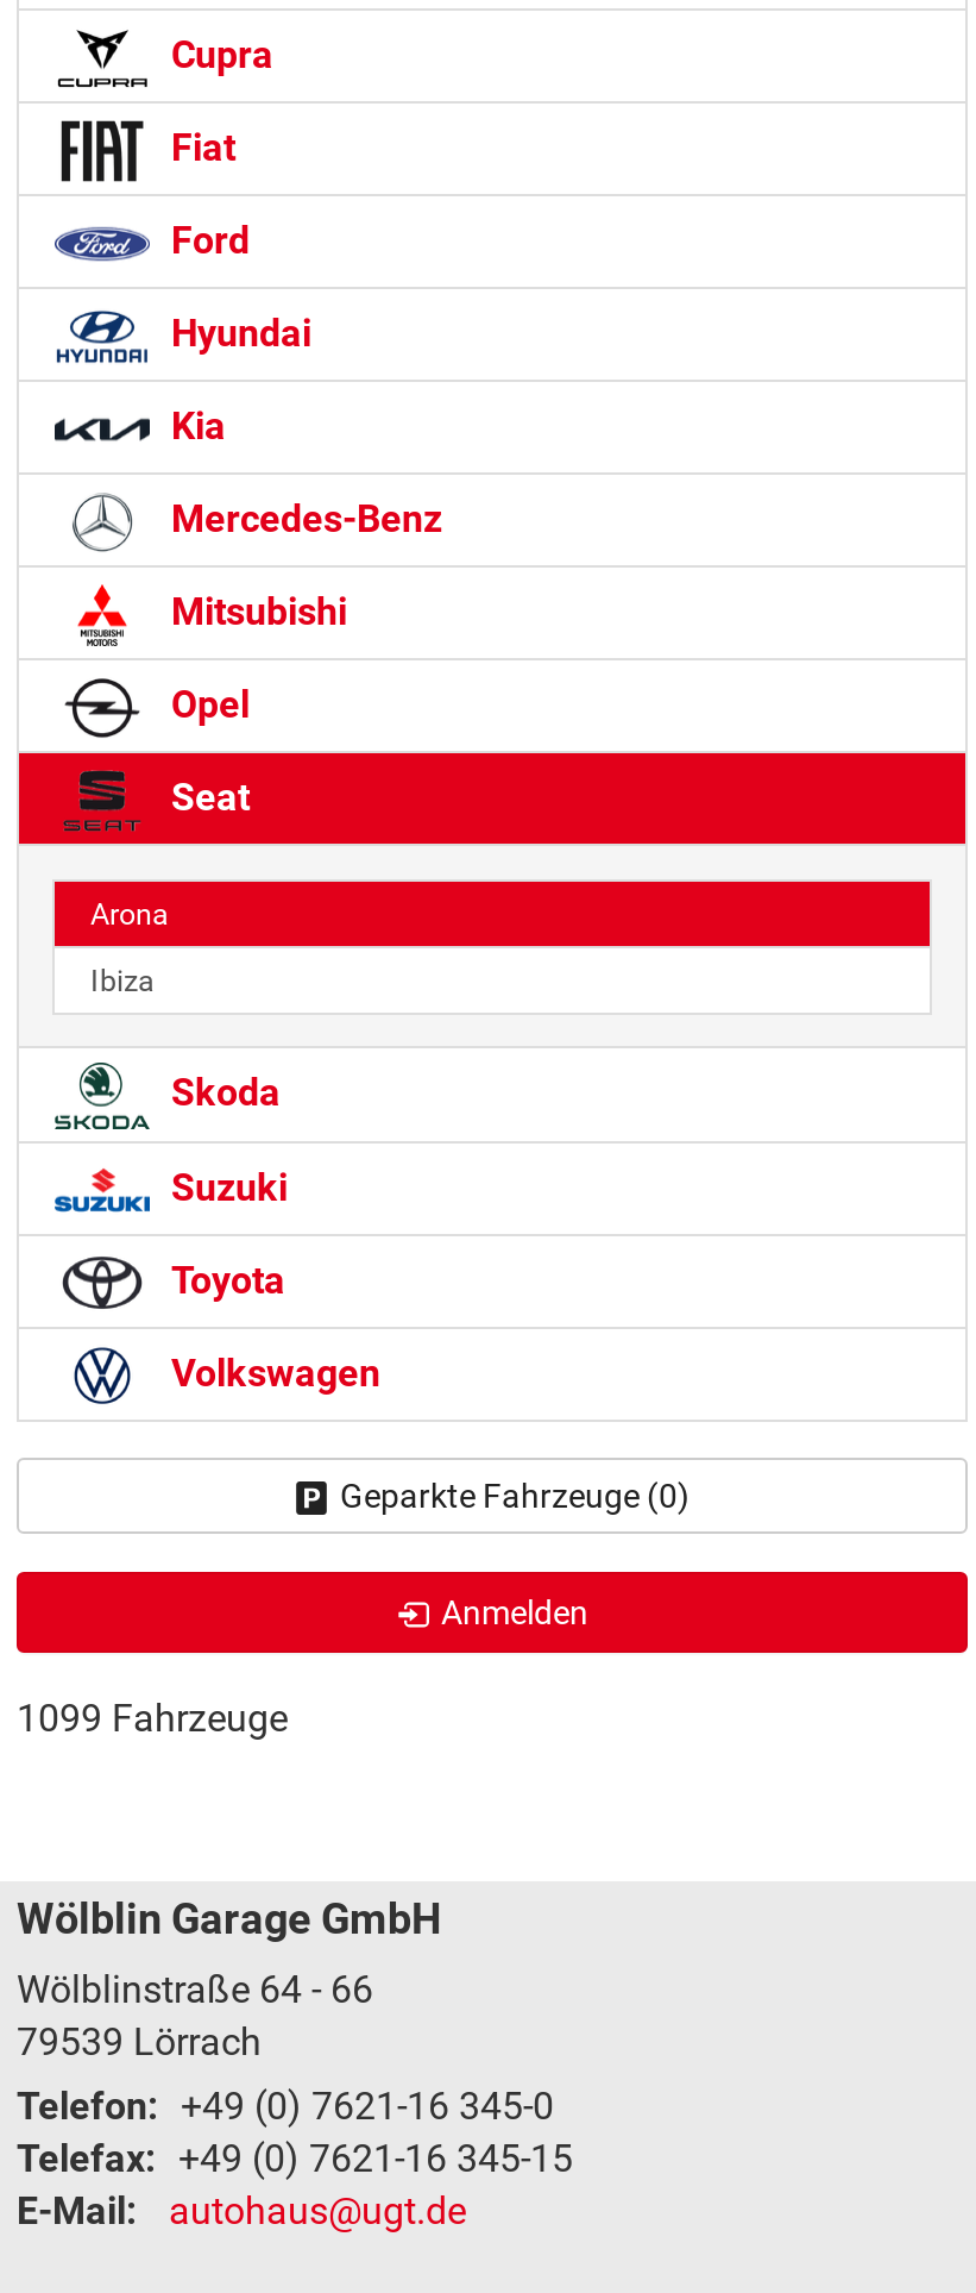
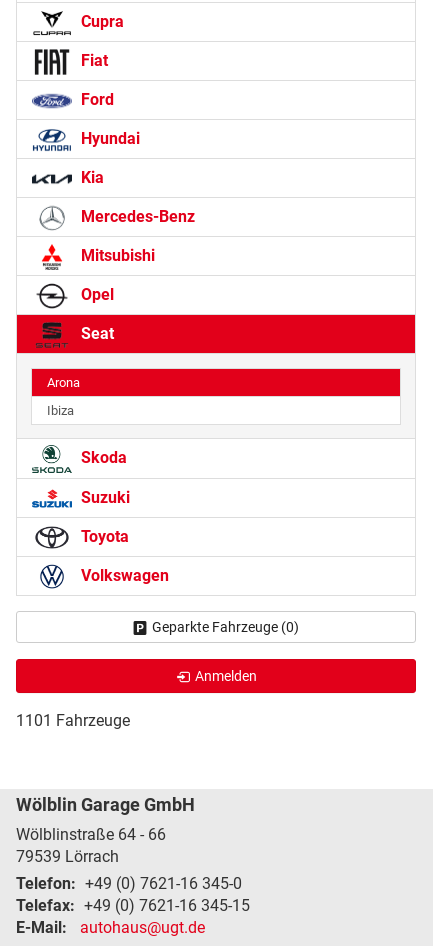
[17,1695,288,1741] 1099 Fahrzeuge -> [16,711,130,730] 1101 Fahrzeuge

